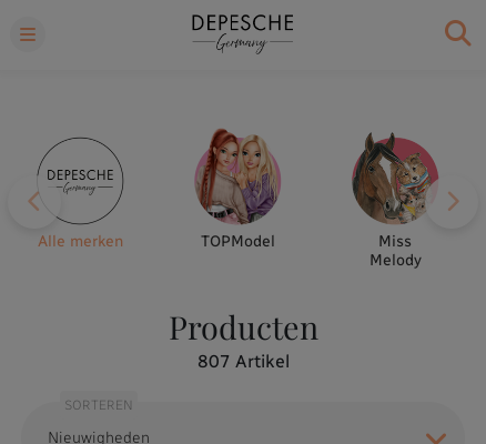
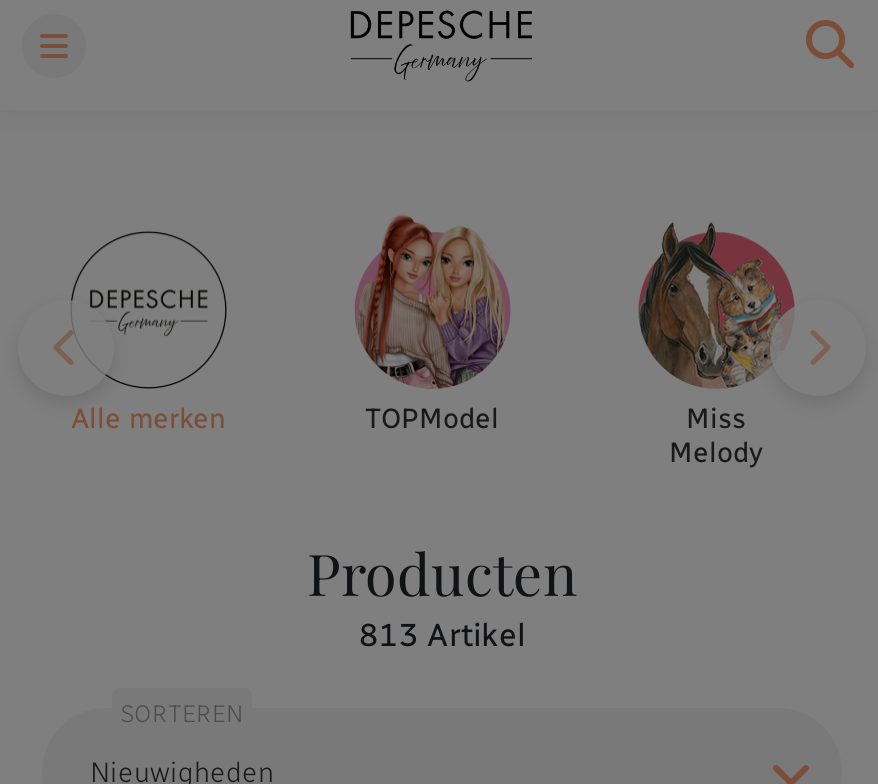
[197,351,289,372] 807 Artikel -> [359,616,525,654] 813 Artikel

